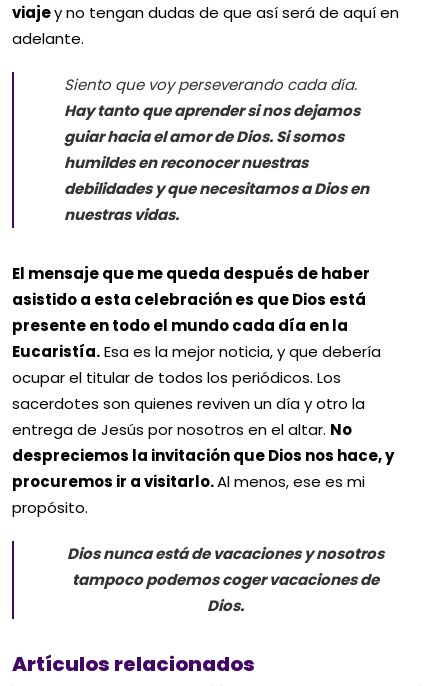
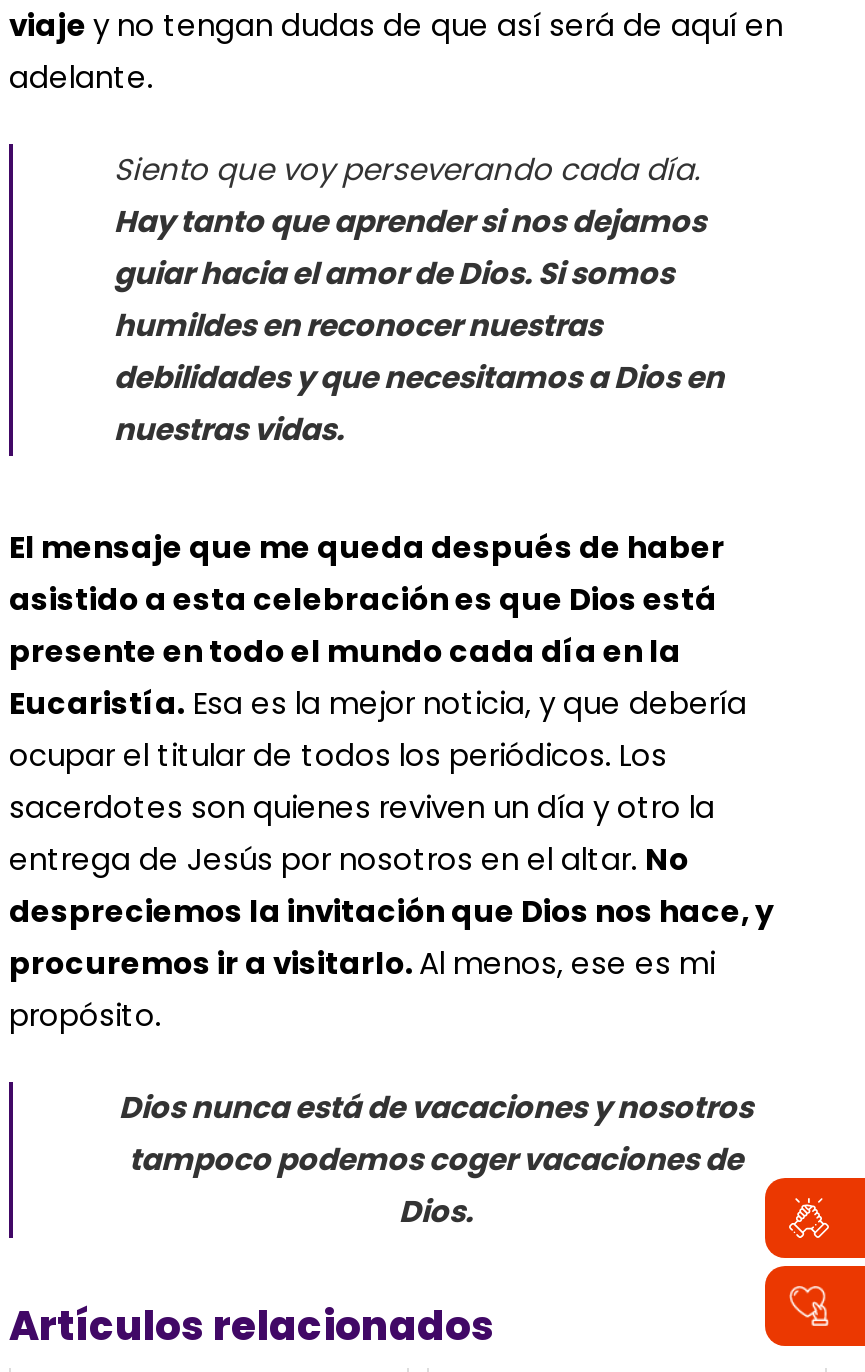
none -> [763,1176,859,1348] [image]

